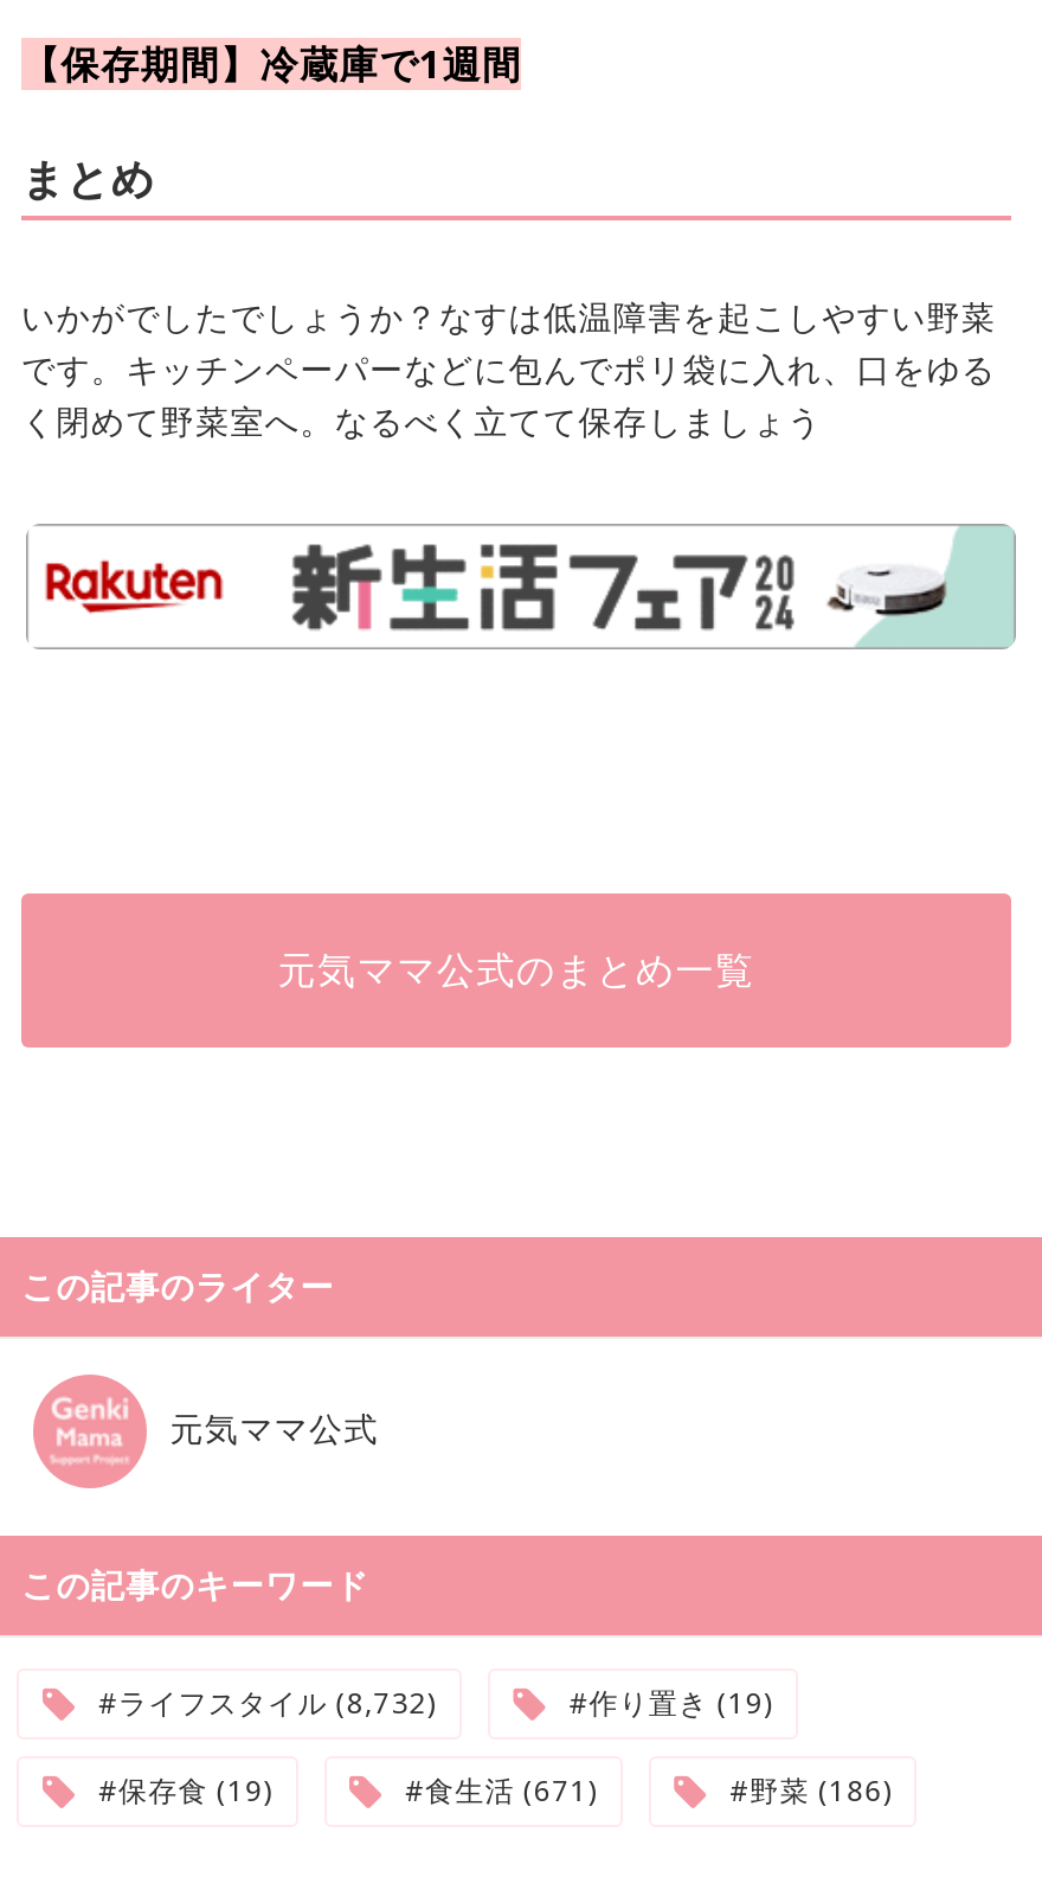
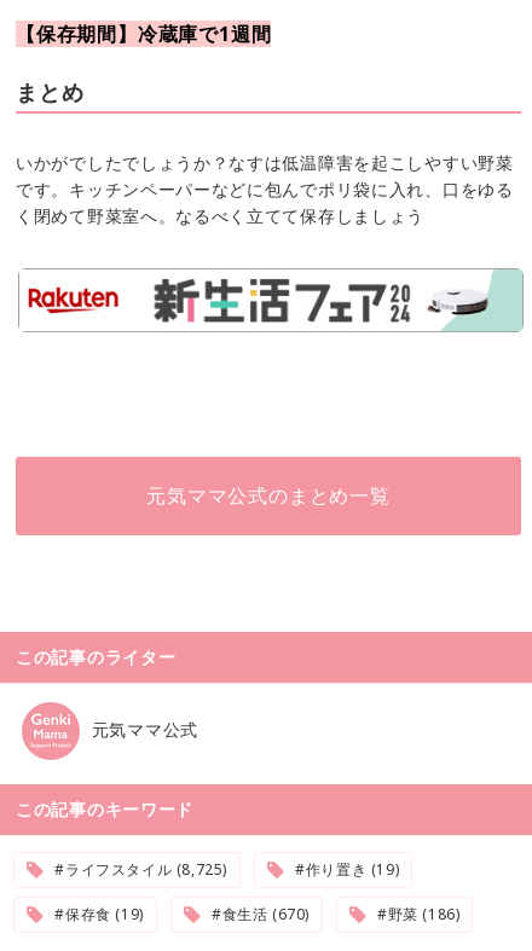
[90,1683,436,1724] #ライフスタイル (8,732) -> [51,860,227,880] #ライフスタイル (8,725)
[396,1771,597,1811] #食生活 (671) -> [207,904,309,925] #食生活 (670)

